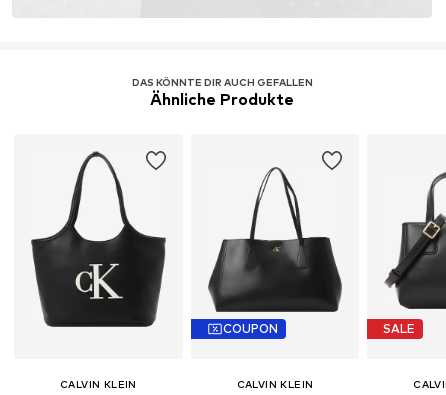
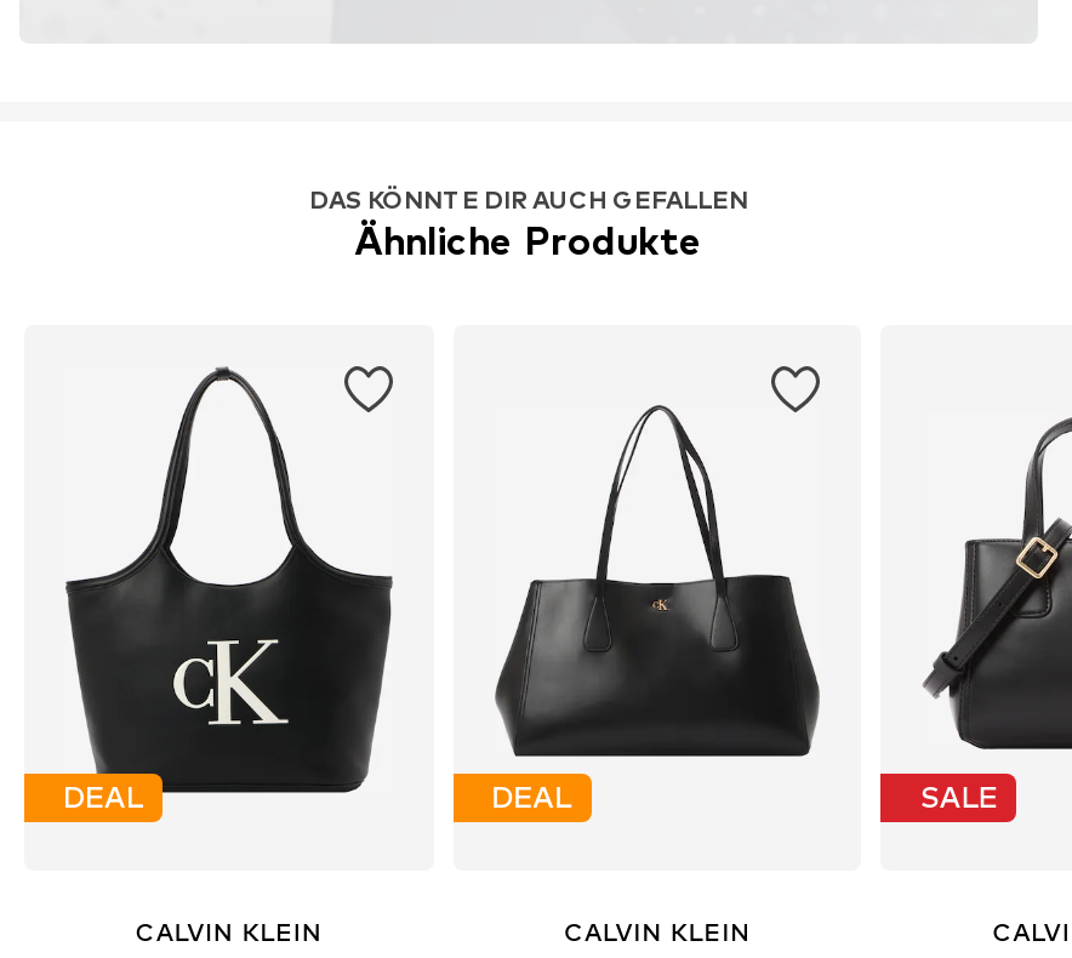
[223,321,278,336] COUPON -> [492,779,572,815] DEAL
none -> [63,779,143,815] DEAL

